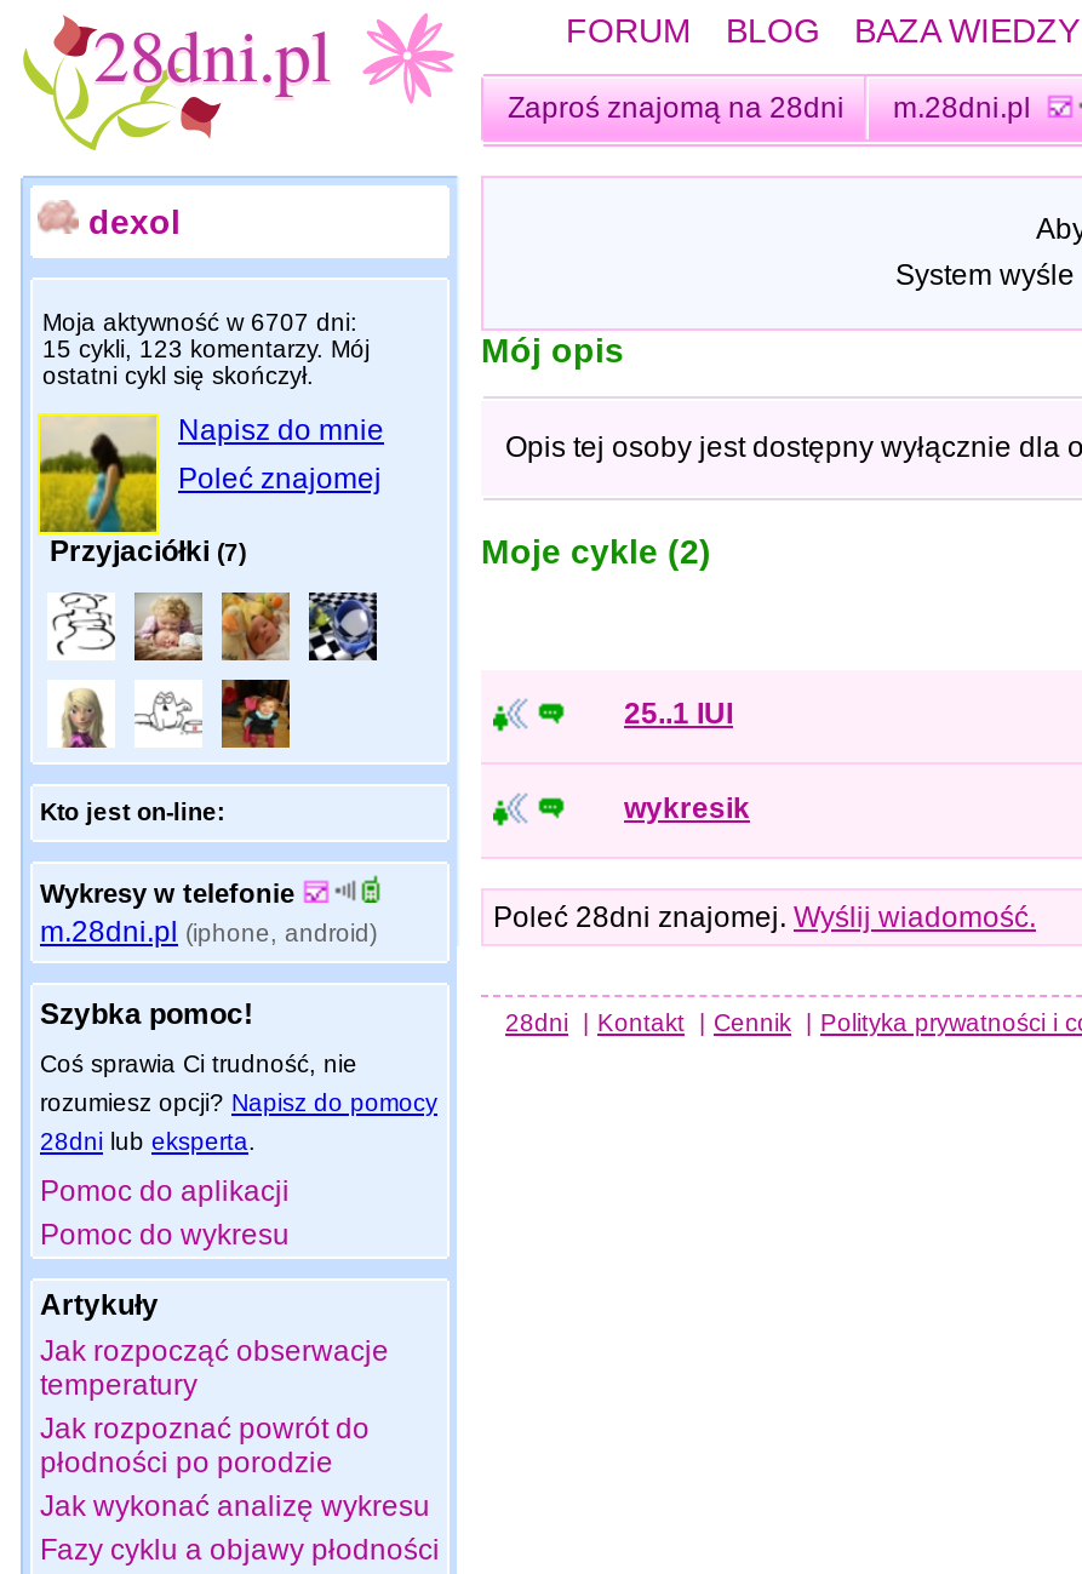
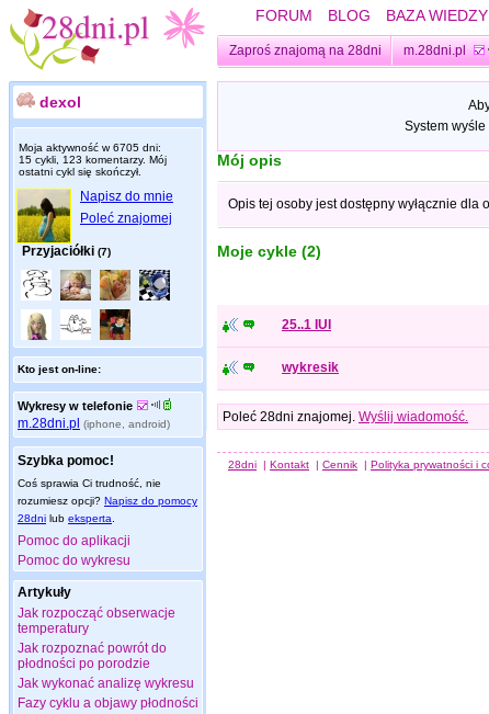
[42,309,357,336] Moja aktywność w 6707 dni: -> [19,141,161,154] Moja aktywność w 6705 dni:

